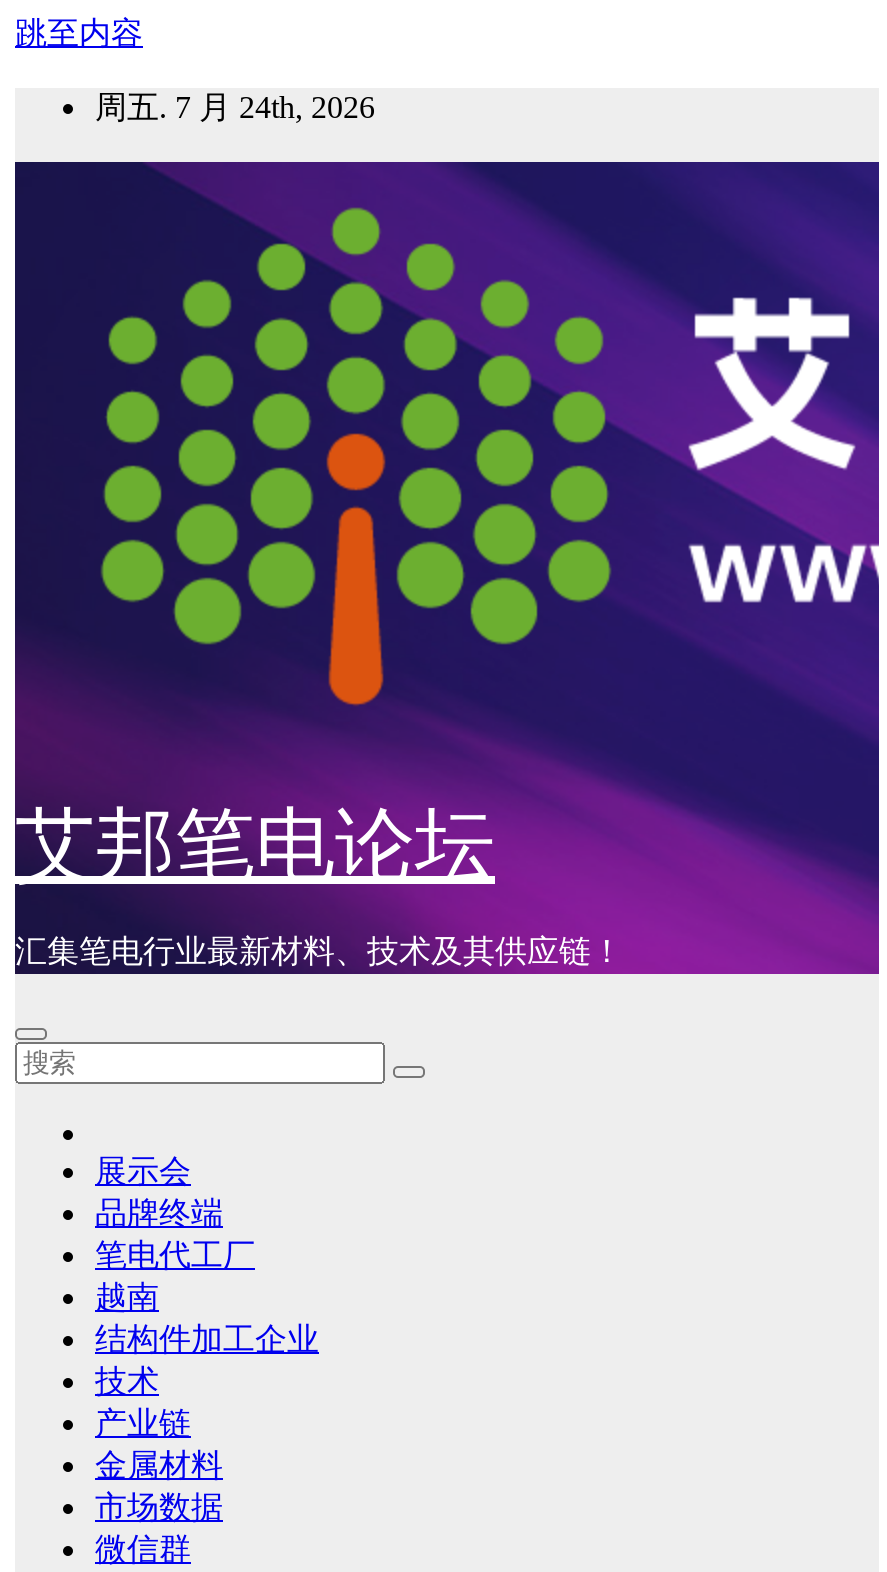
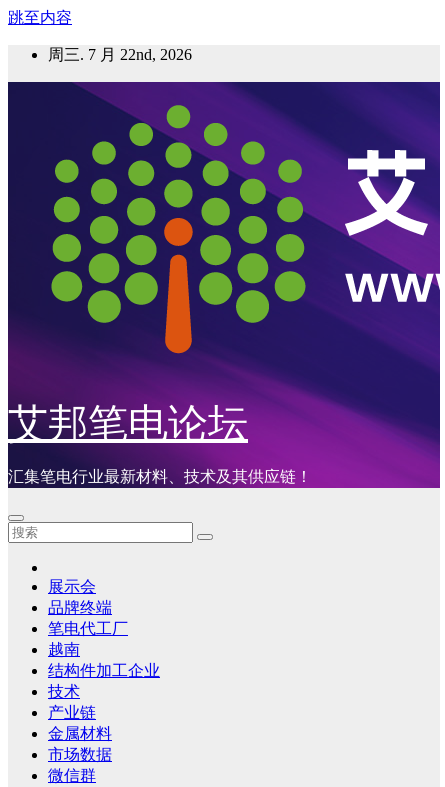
[95,90,375,124] 周五. 7 月 24th, 2026 -> [48,46,192,63] 周三. 7 月 22nd, 2026

